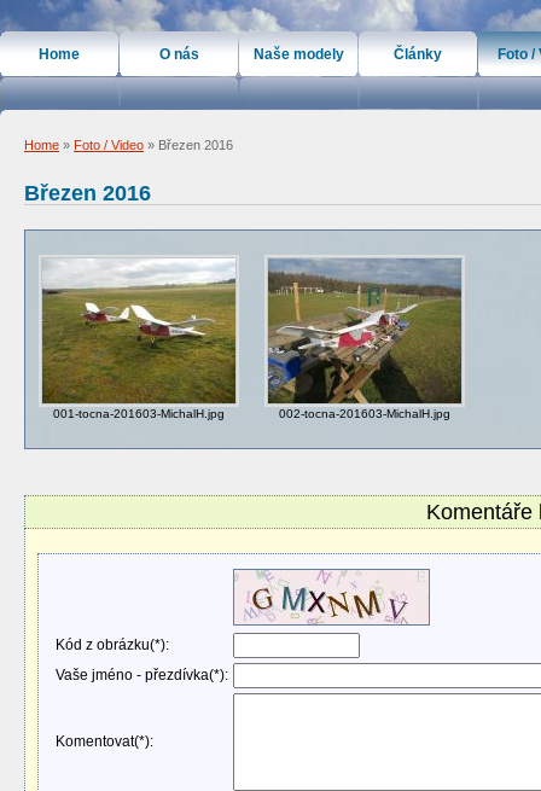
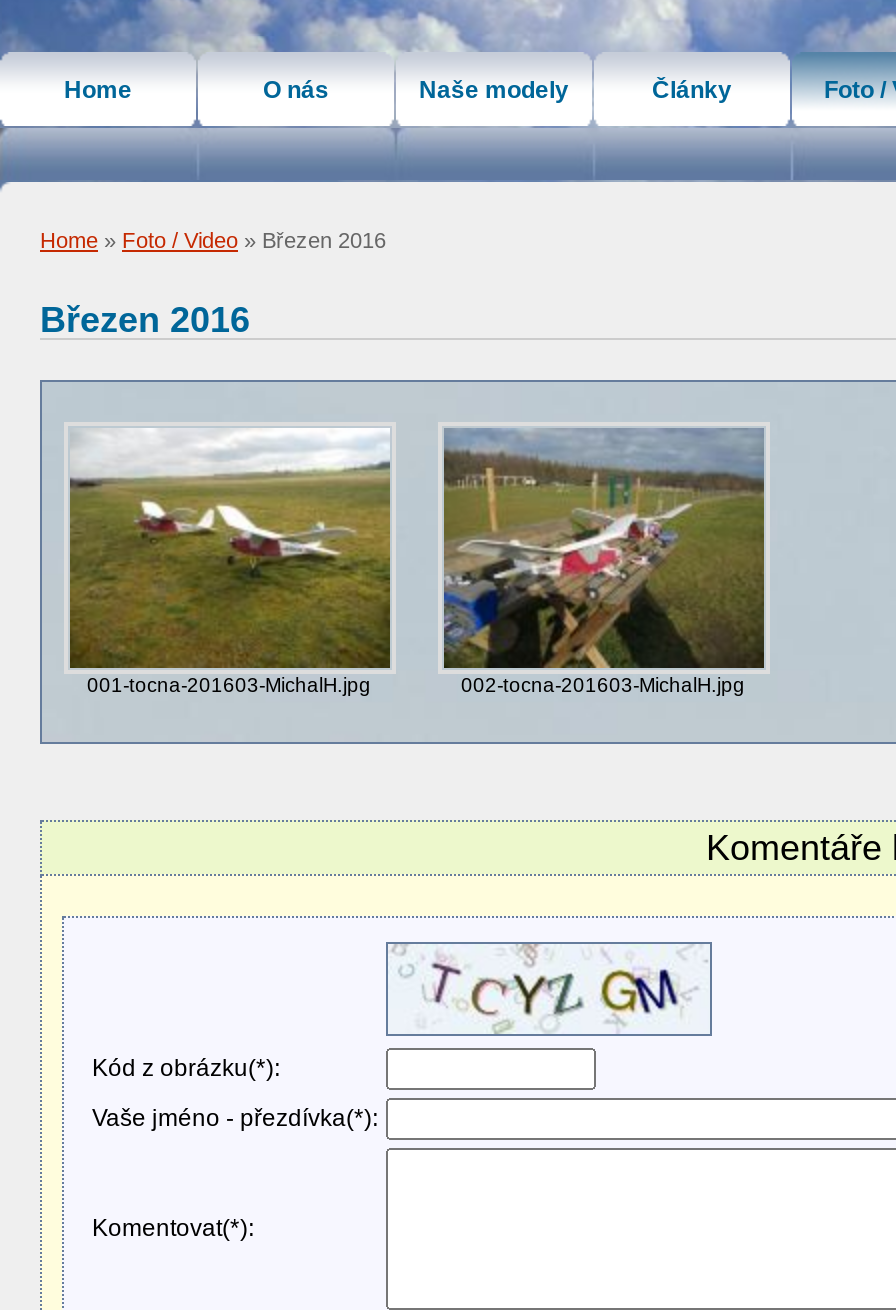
[244,570,409,623] [image] -> [398,944,696,1032] [image]

